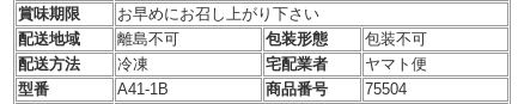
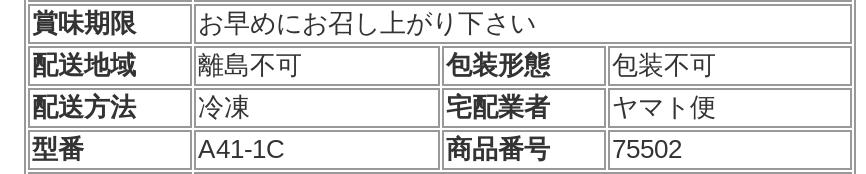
[117,80,169,98] A41-1B -> [198,133,284,163] A41-1C
[365,80,407,98] 75504 -> [612,133,682,163] 75502

